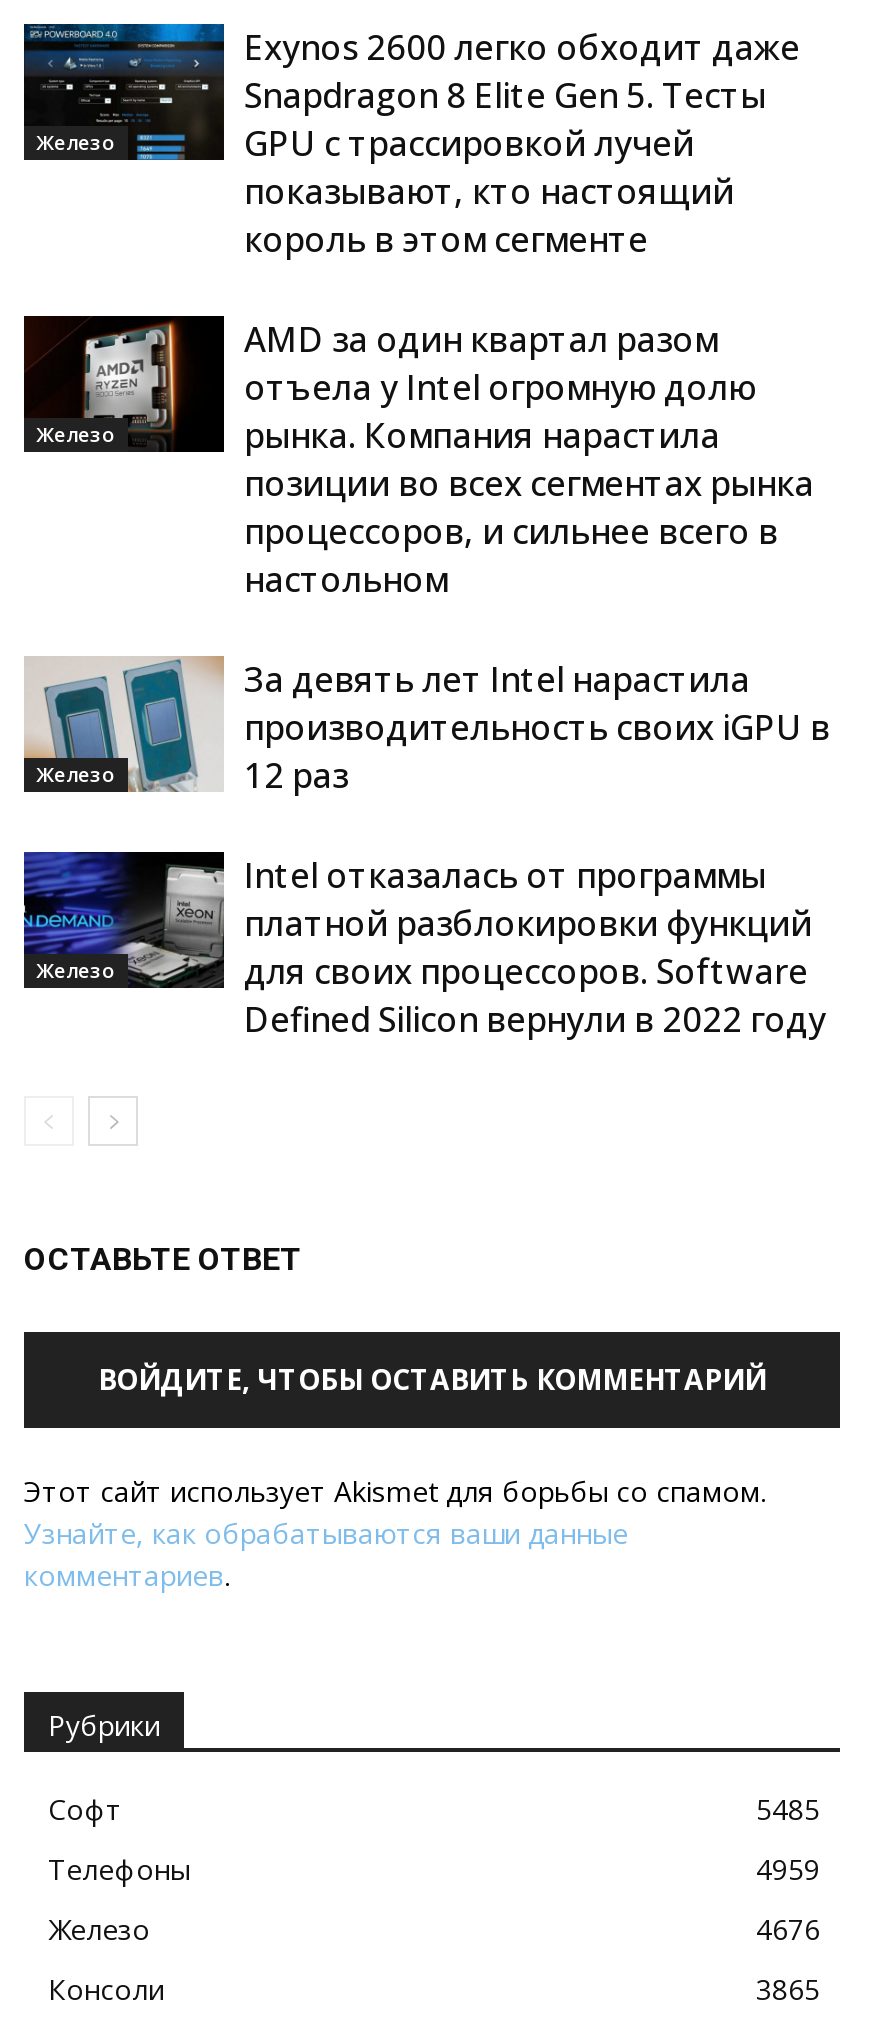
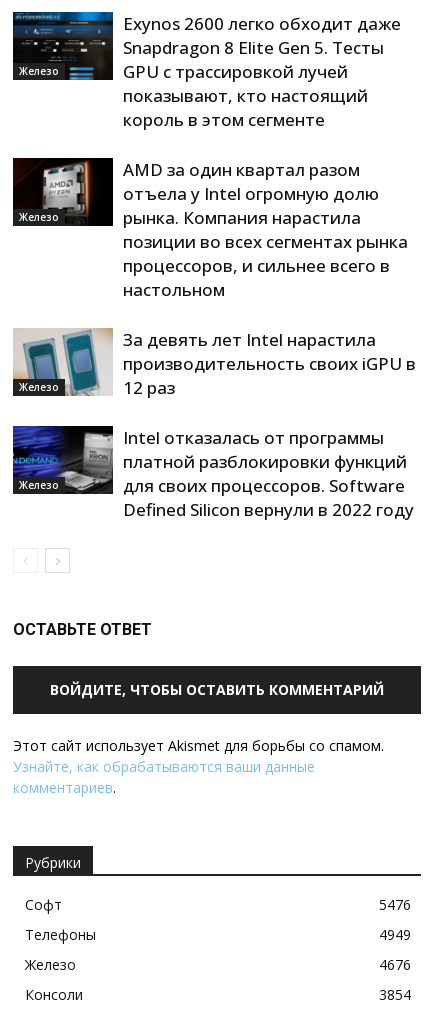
[756,1789,820,1827] 5485 -> [379,895,411,914] 5476
[756,1849,820,1887] 4959 -> [379,925,411,944] 4949
[756,1969,820,2007] 3865 -> [379,985,411,1004] 3854

